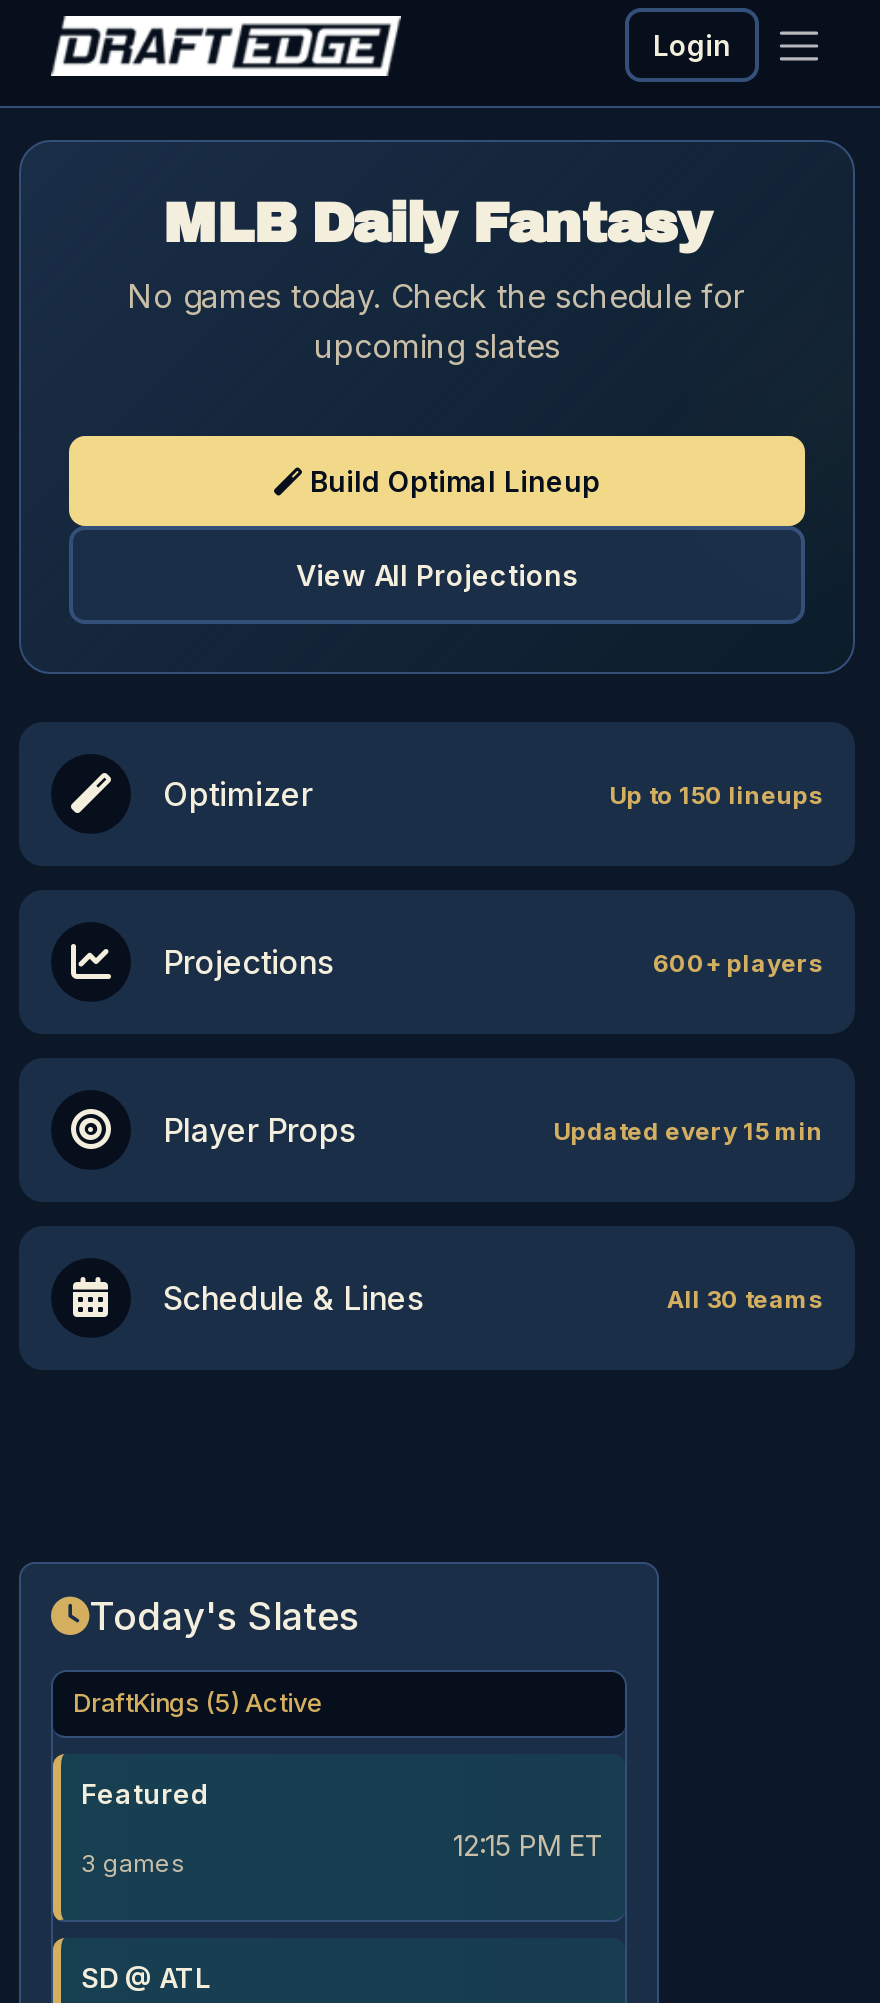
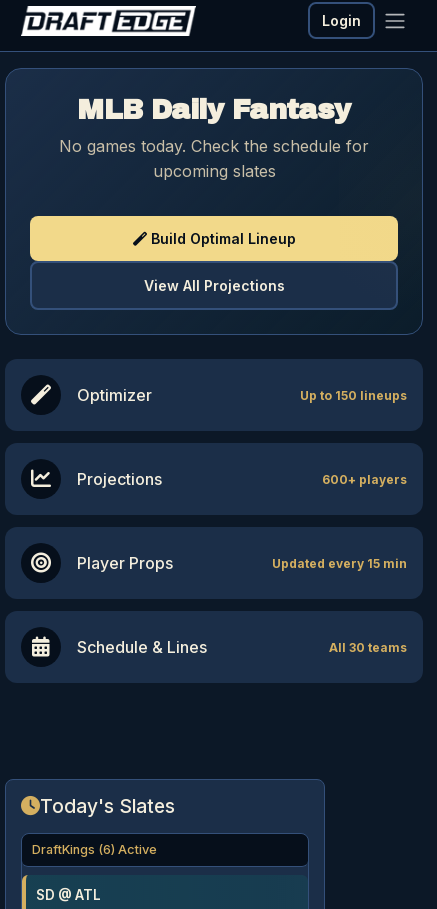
[73,1688,605,1877] DraftKings (5) Active | Featured | 3 games | 12:15 PM ET -> [32,842,157,857] DraftKings (6) Active

